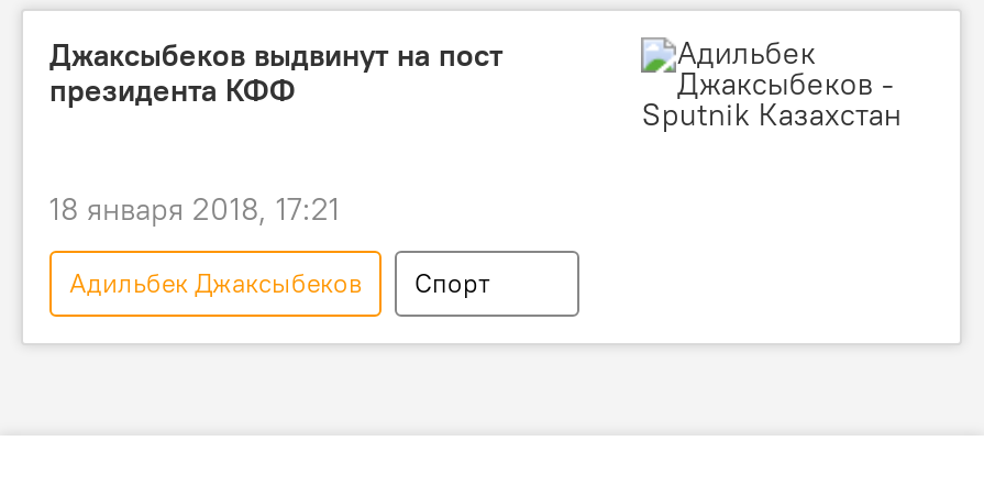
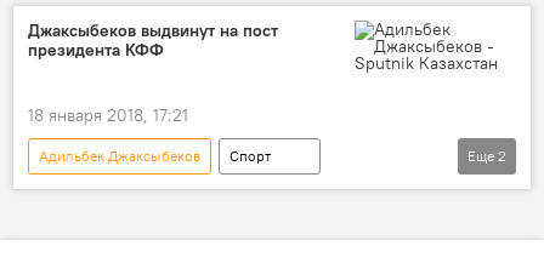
none -> [467,147,506,165] Еще 2

